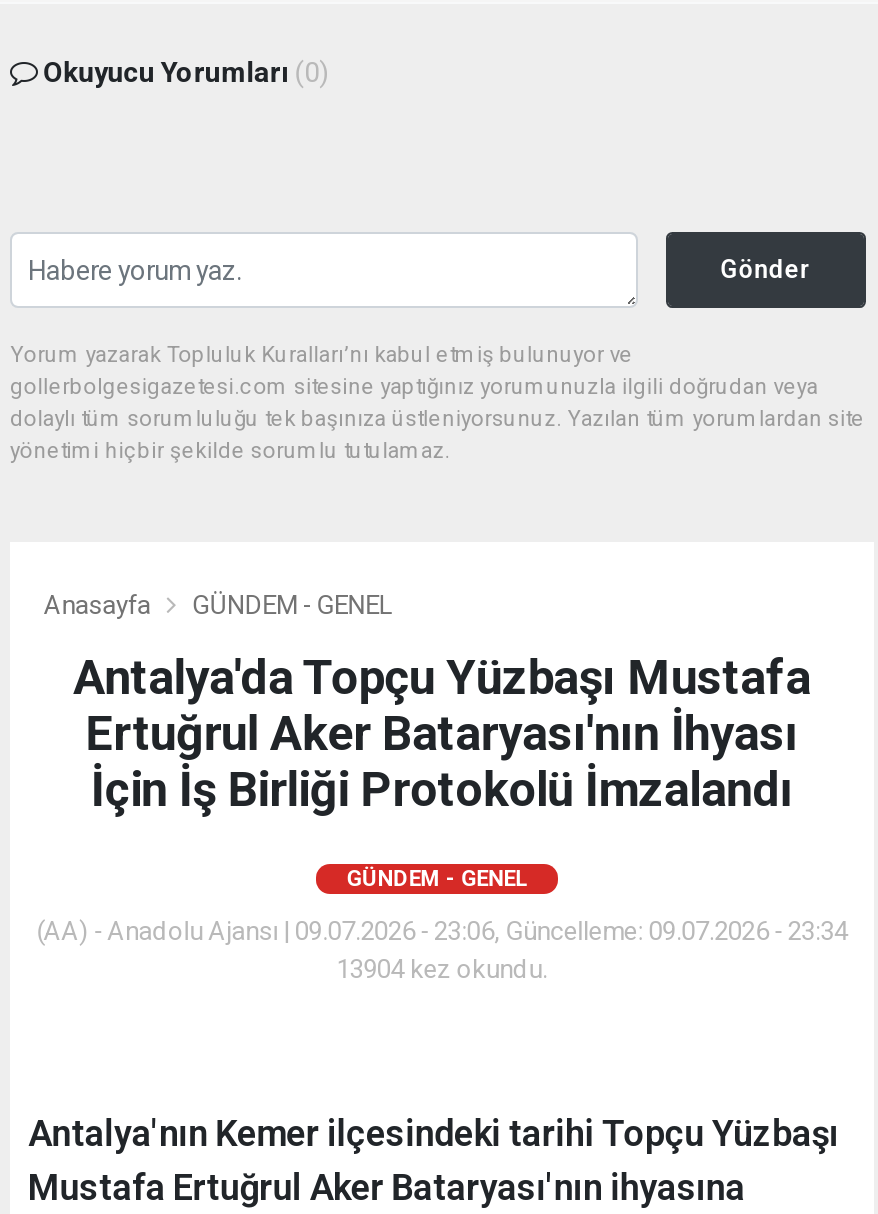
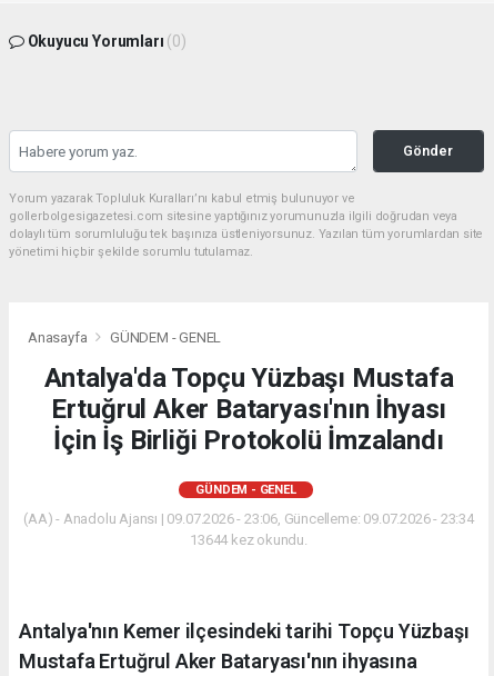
[336,953,548,983] 13904 kez okundu. -> [190,531,307,548] 13644 kez okundu.

